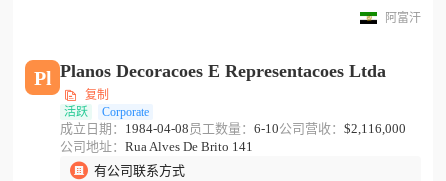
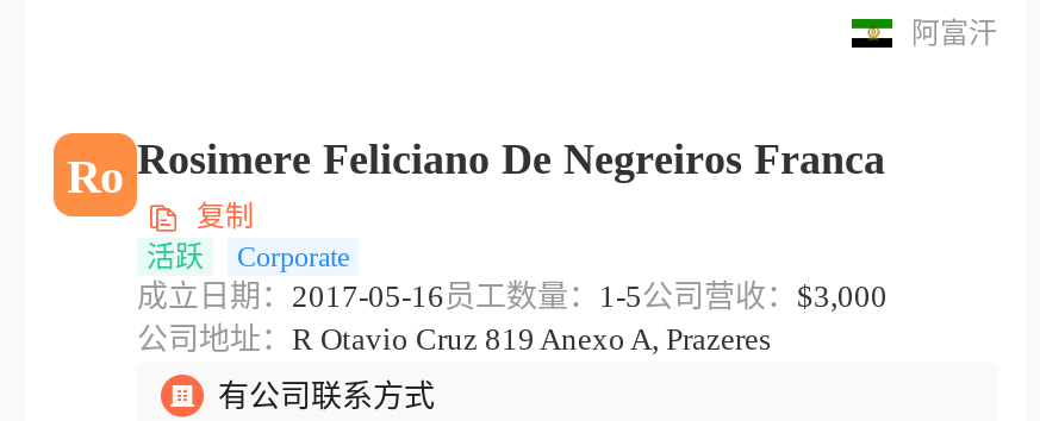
[33,61,391,89] Pl Planos Decoracoes E Representacoes Ltda -> [67,136,897,201] Ro Rosimere Feliciano De Negreiros Franca
[60,121,406,154] 成立日期：1984-04-08员工数量：6-10公司营收：$2,116,000 | 公司地址：Rua Alves De Brito 141 -> [137,279,888,357] 成立日期：2017-05-16员工数量：1-5公司营收：$3,000 | 公司地址：R Otavio Cruz 819 Anexo A, Prazeres

